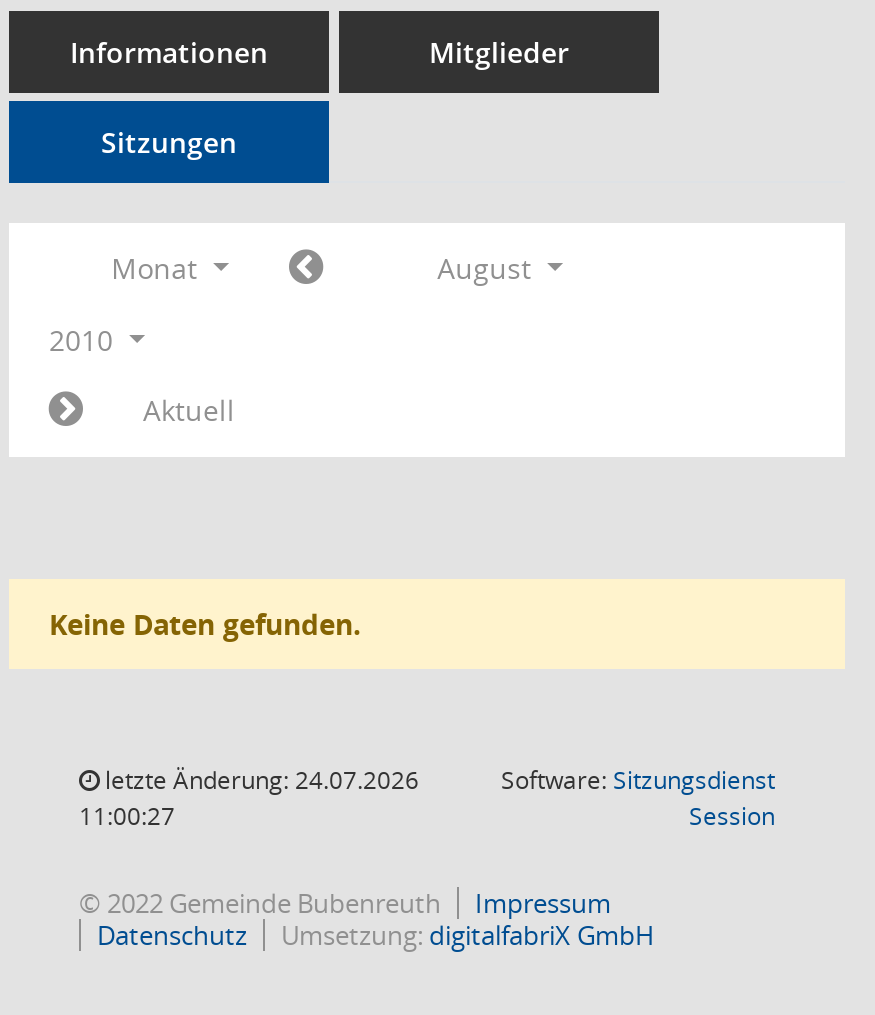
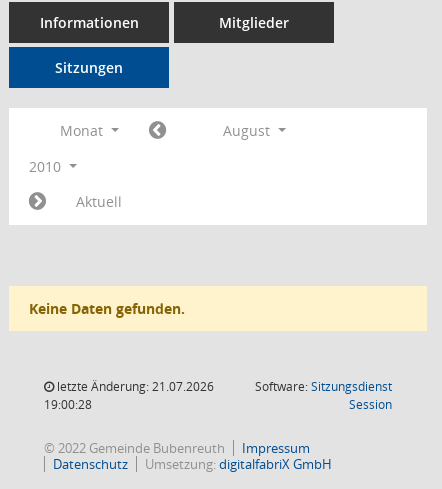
[99,763,419,797] letzte Änderung: 24.07.2026 -> [54,378,214,395] letzte Änderung: 21.07.2026
[79,799,175,833] 11:00:27 -> [44,396,92,413] 19:00:28

